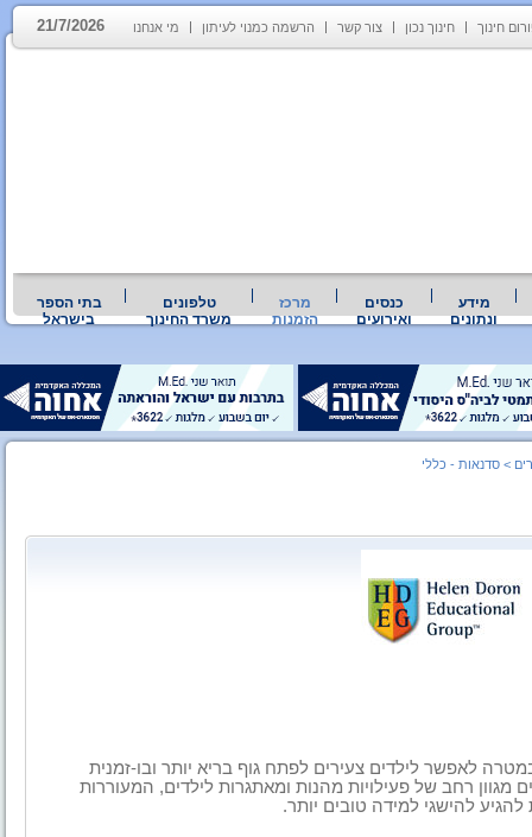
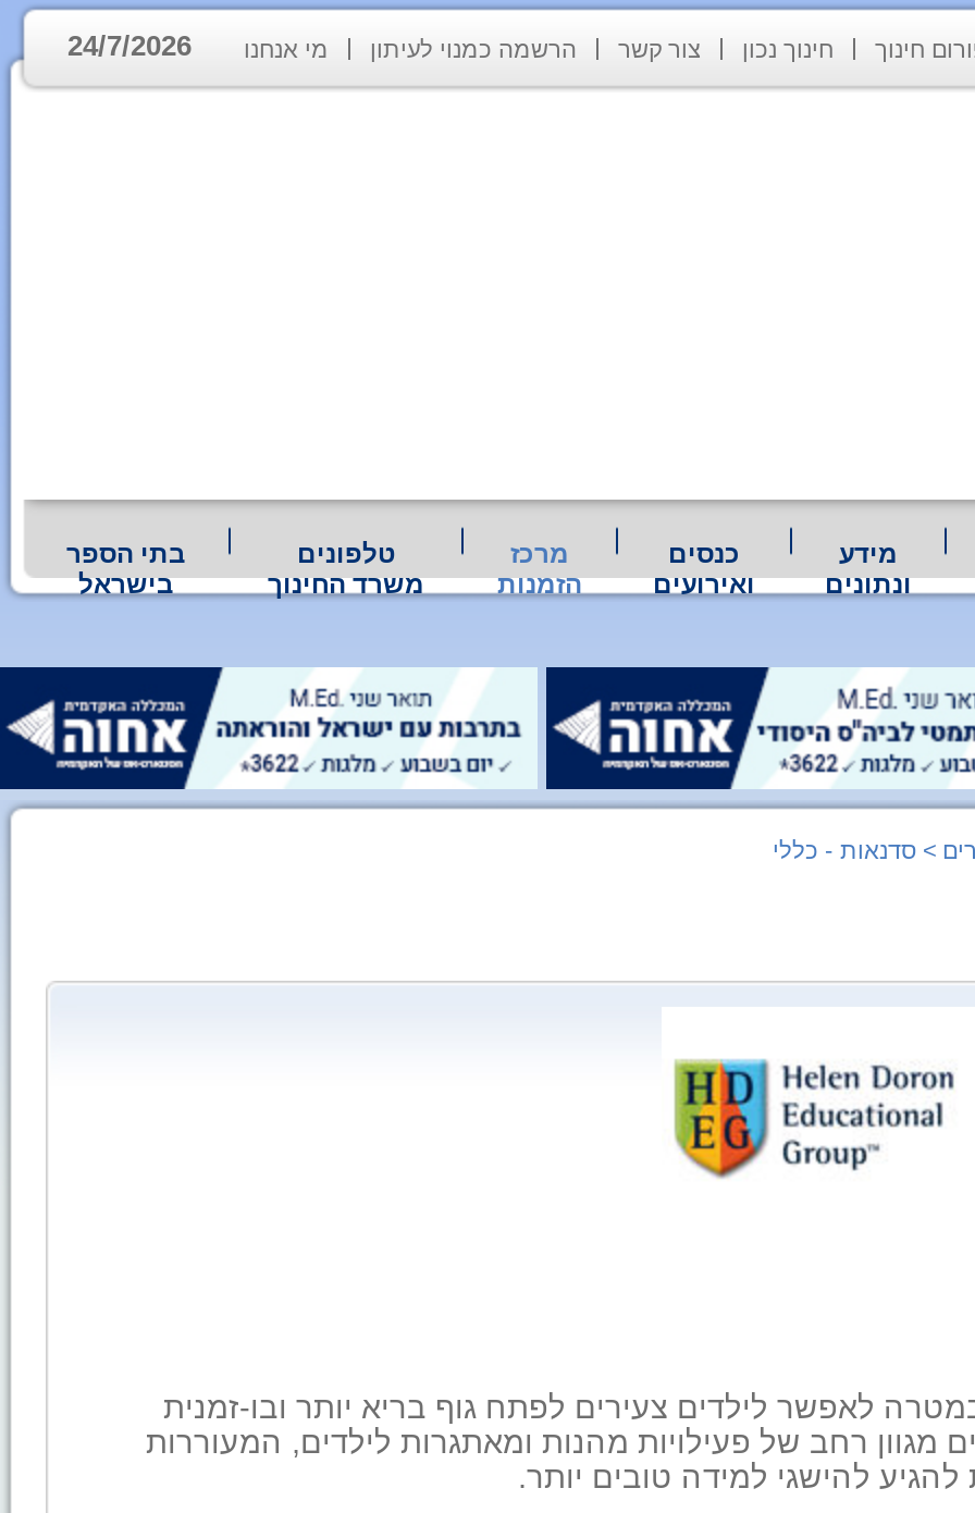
[37,17,104,34] 21/7/2026 -> [67,29,192,62] 24/7/2026

